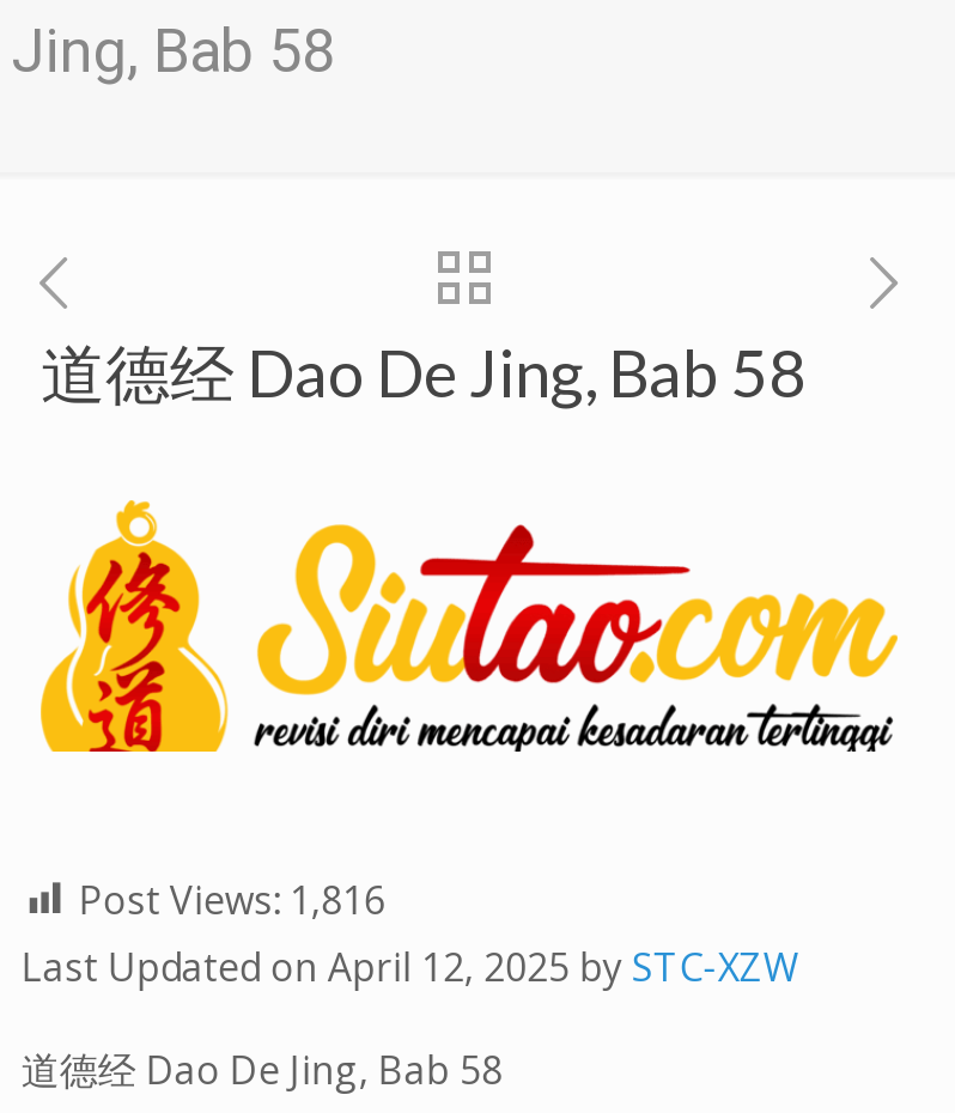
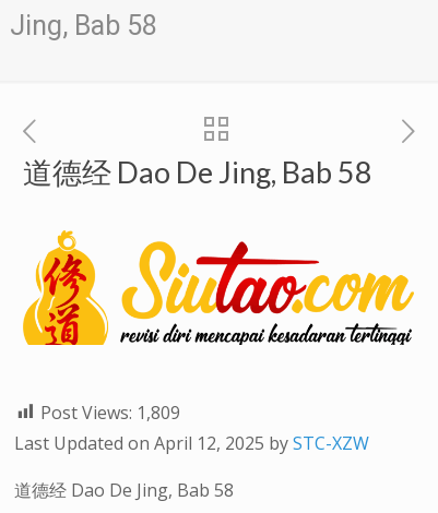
[79,873,385,926] Post Views: 1,816 -> [40,400,180,424] Post Views: 1,809

